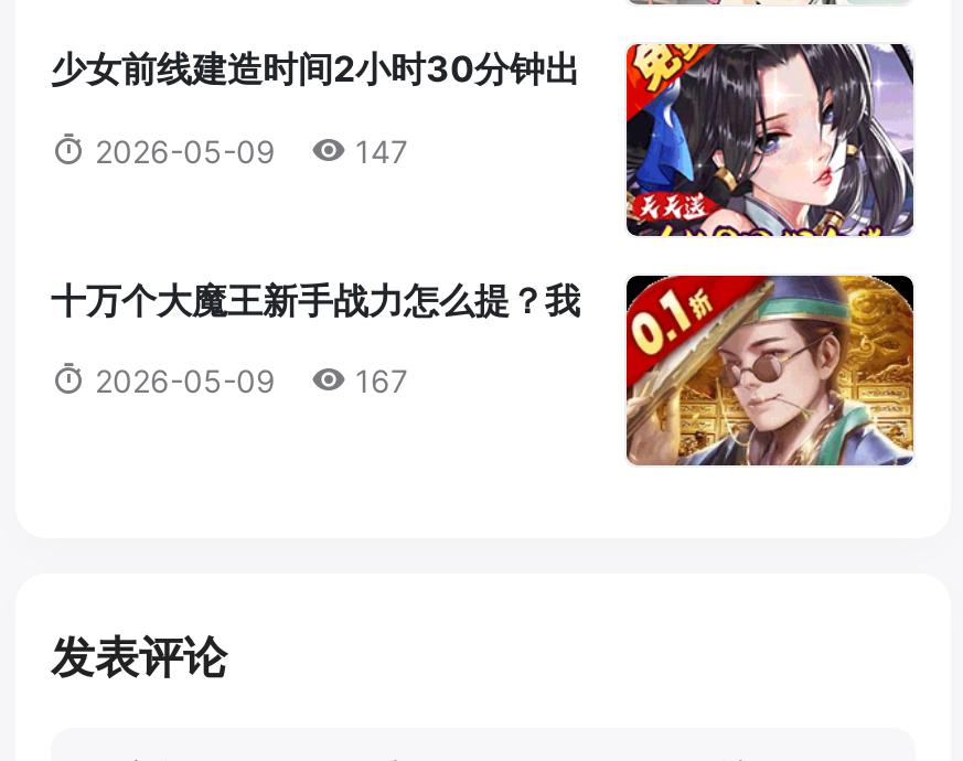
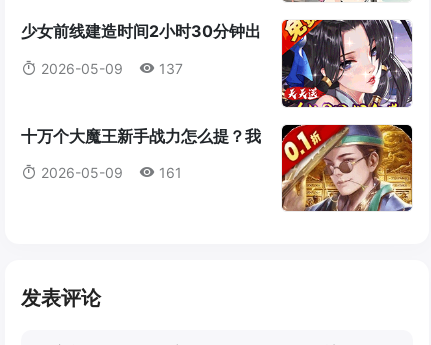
[355,132,408,169] 147 -> [159,60,183,77] 137
[355,362,408,400] 167 -> [159,164,182,181] 161

